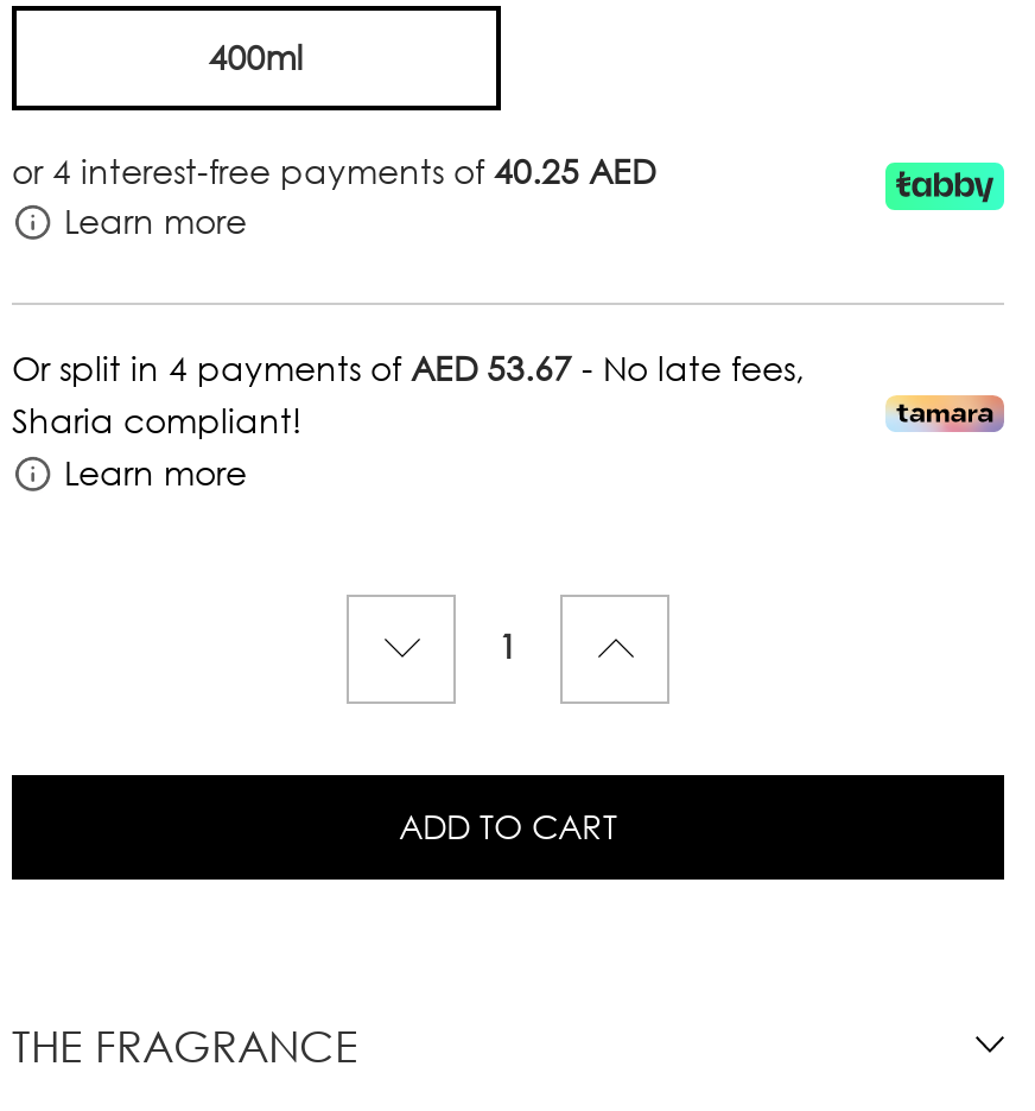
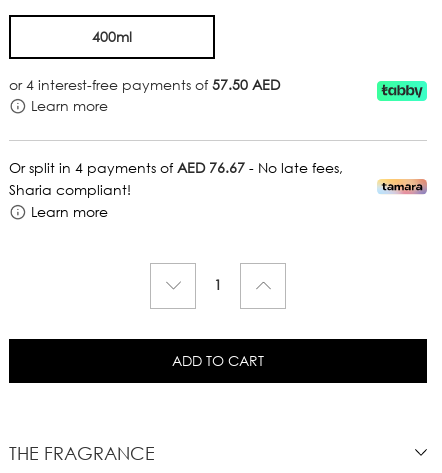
[12,150,655,190] or 4 interest-free payments of 40.25 AED -> [9,76,280,93] or 4 interest-free payments of 57.50 AED
[12,348,805,388] Or split in 4 payments of AED 53.67 - No late fees, -> [9,159,343,176] Or split in 4 payments of AED 76.67 - No late fees,

